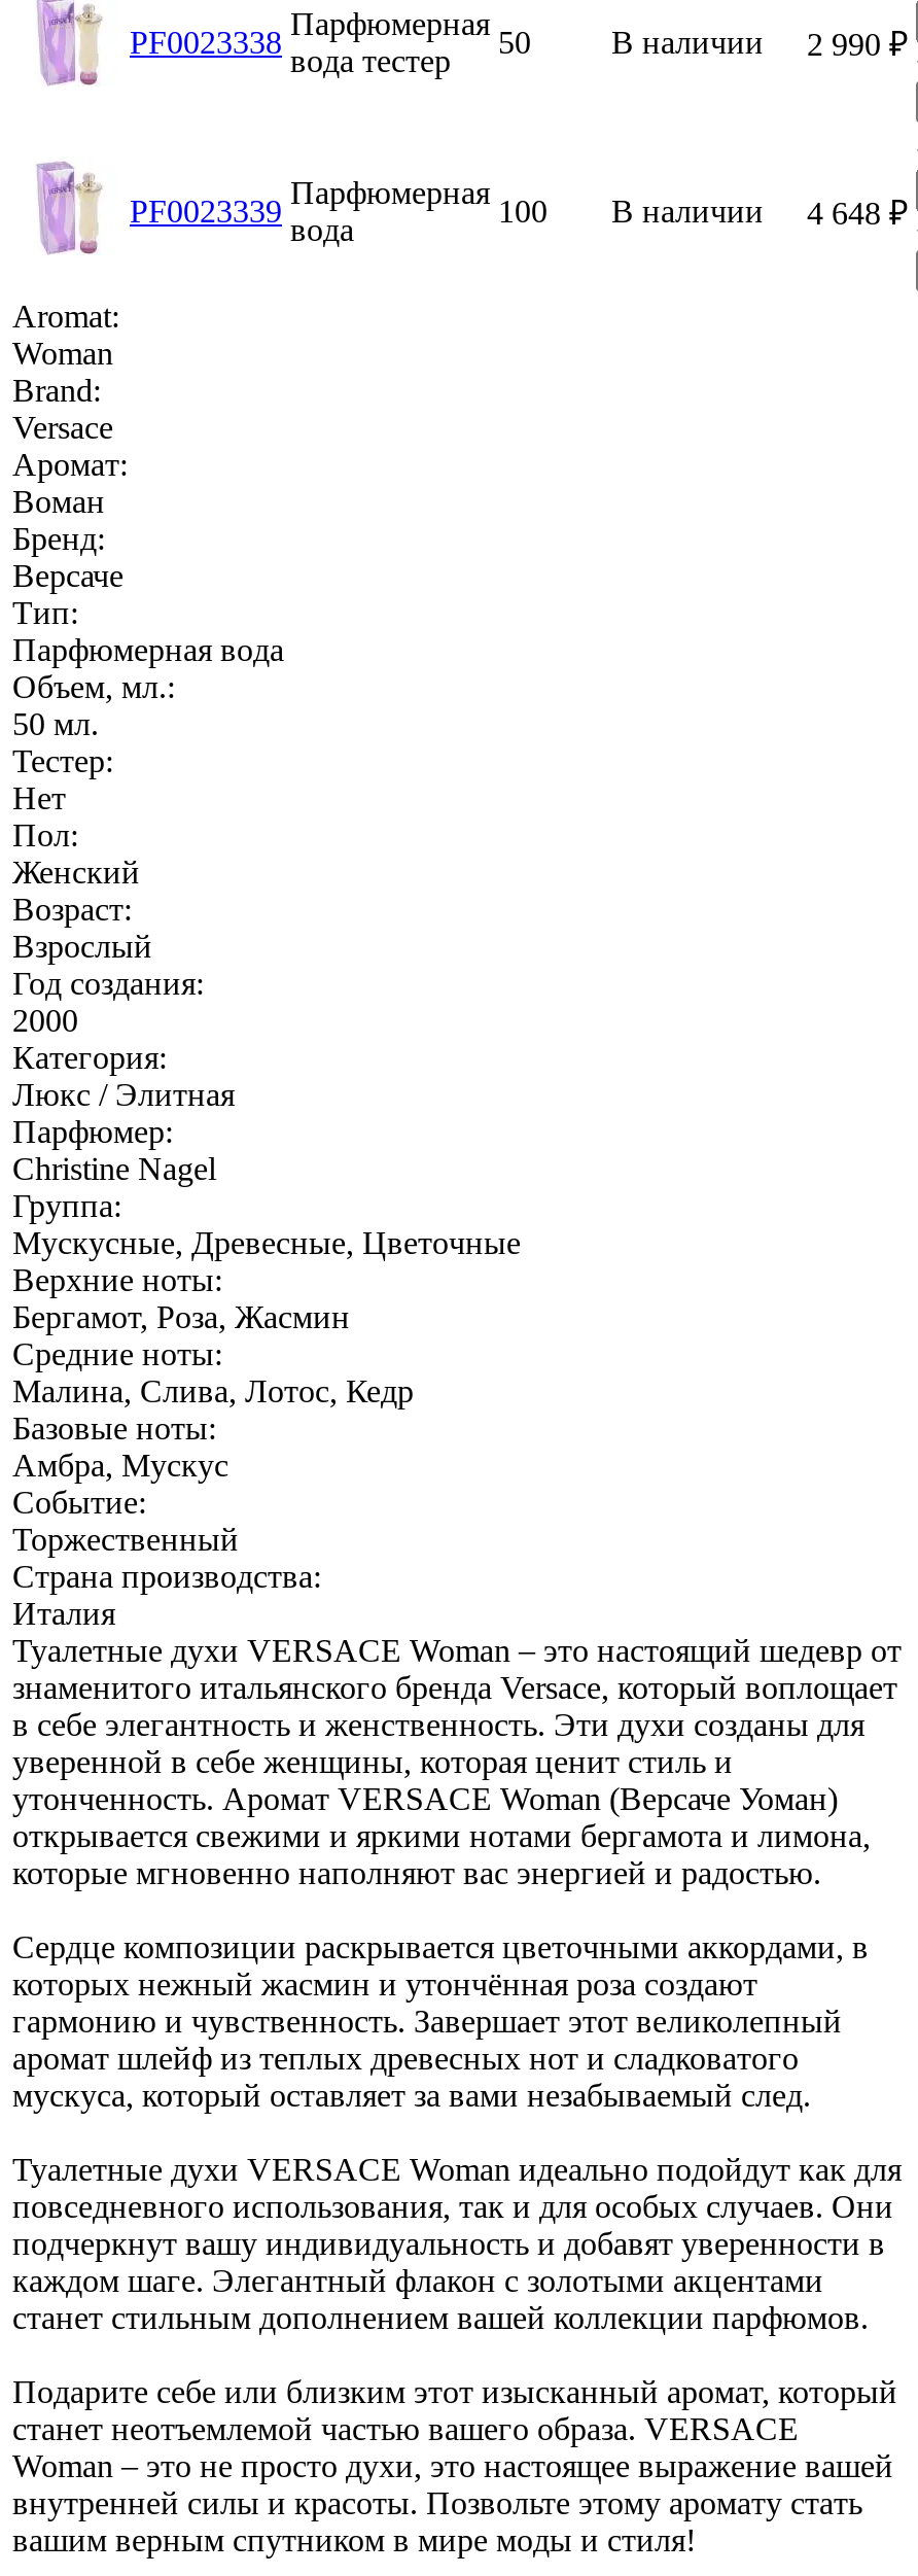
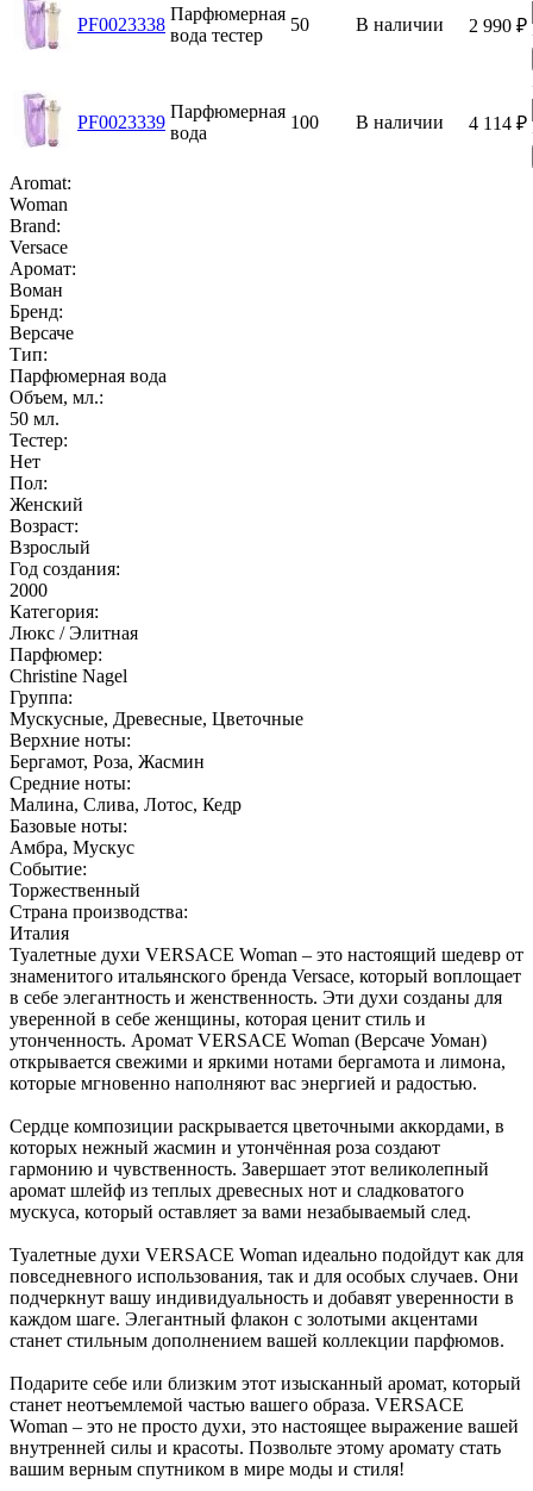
[807,196,908,231] 4 648 ₽ -> [469,113,527,134] 4 114 ₽

